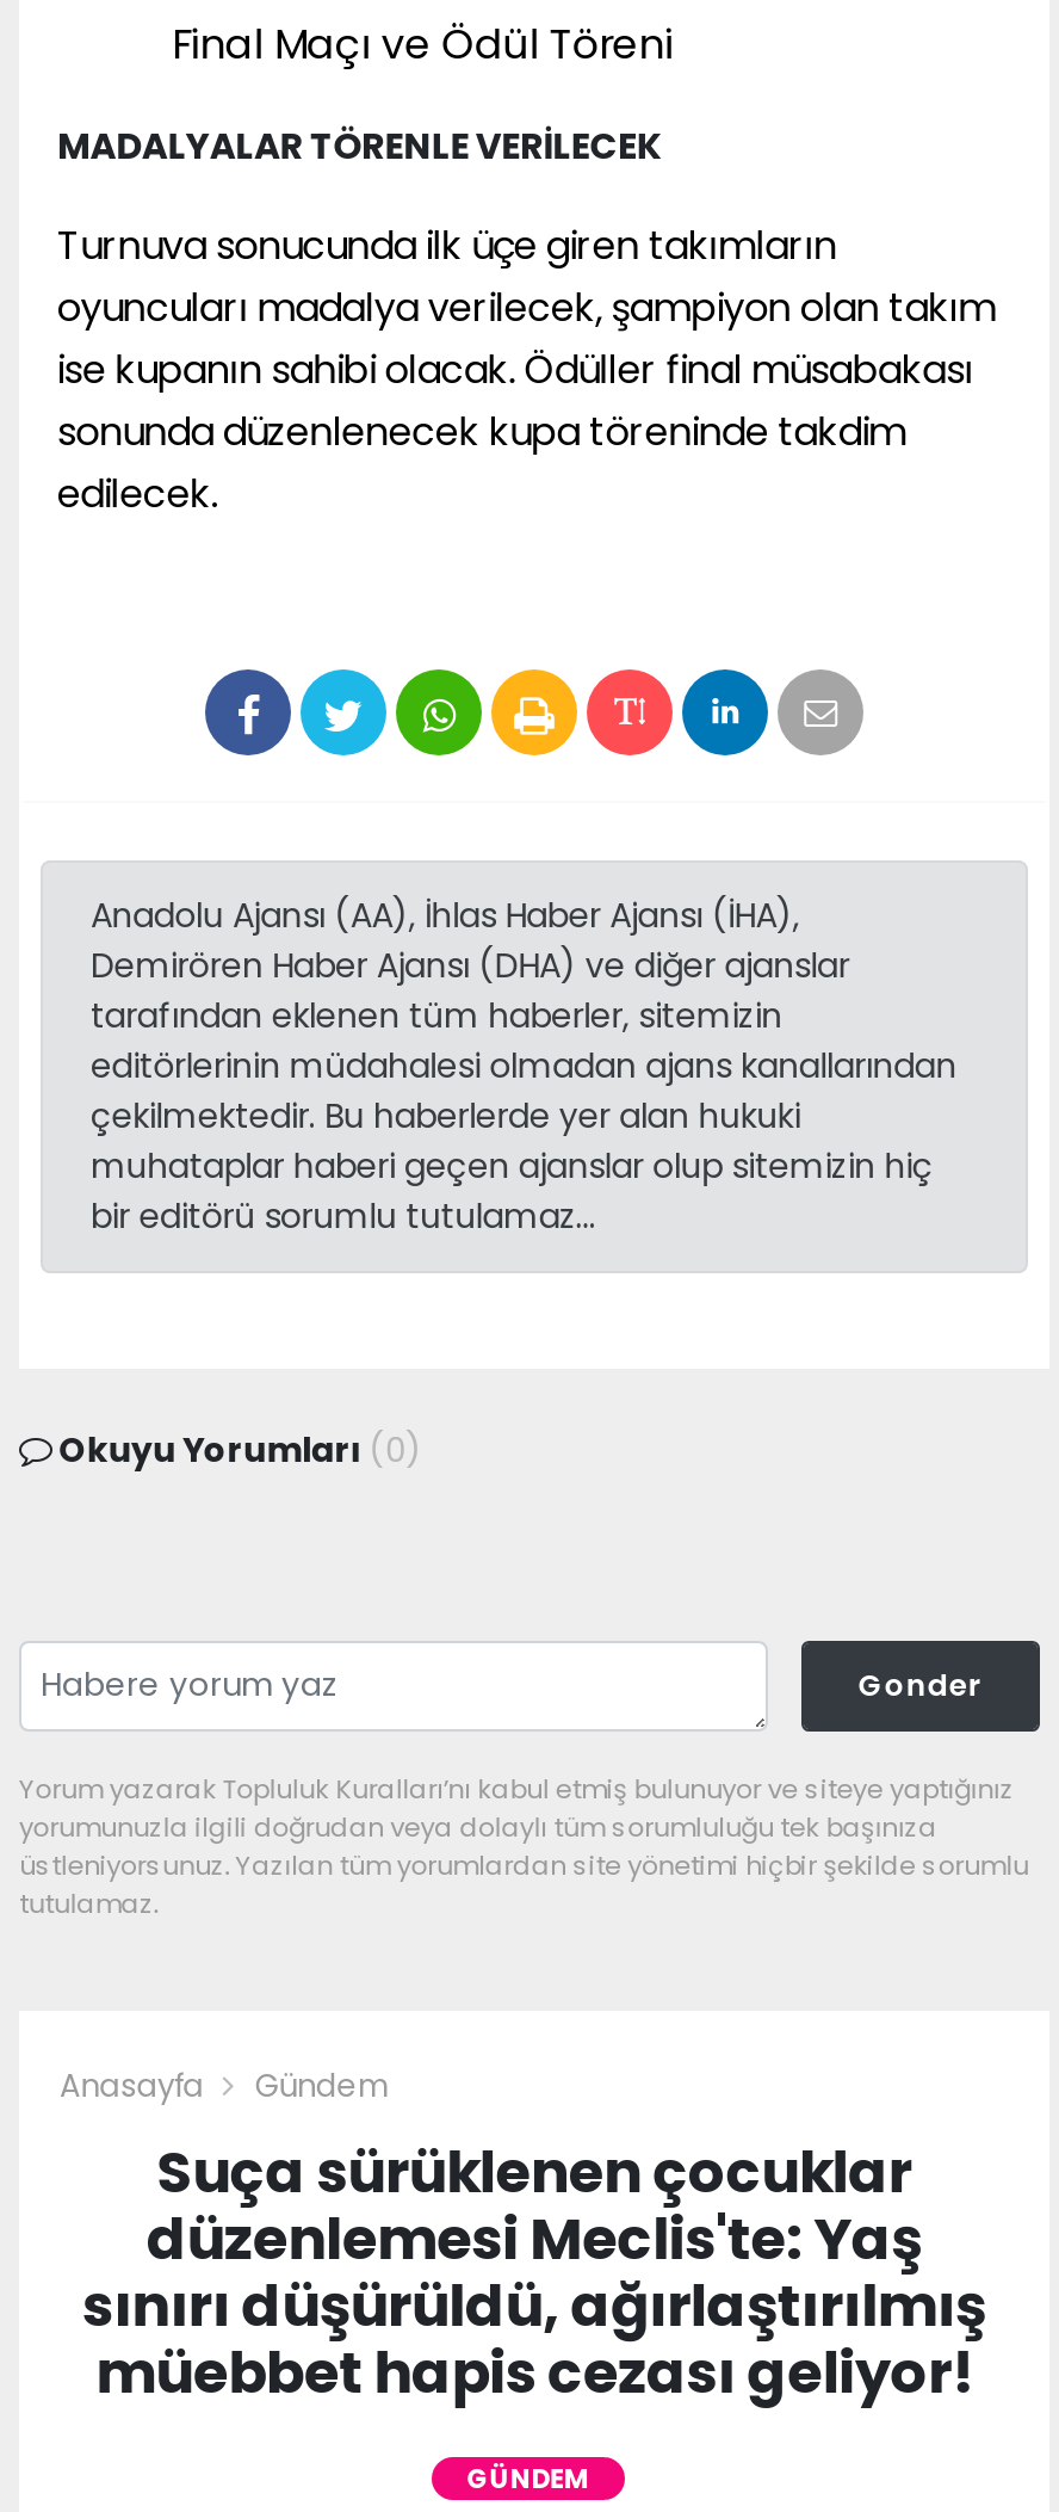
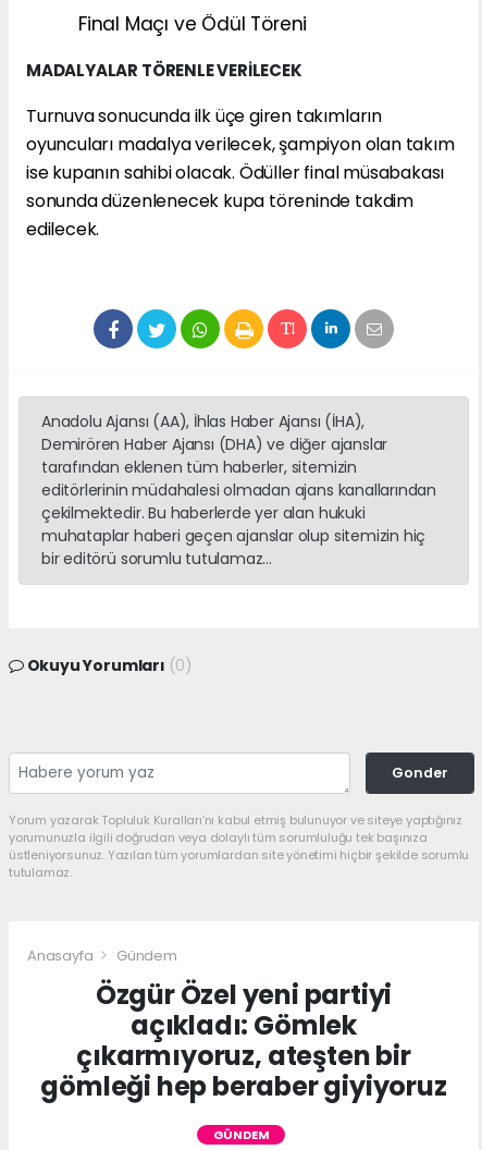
[83,2133,986,2412] Suça sürüklenen çocuklar | düzenlemesi Meclis'te: Yaş | sınırı düşürüldü, ağırlaştırılmış | müebbet hapis cezası geliyor! -> [41,977,447,1104] Özgür Özel yeni partiyi | açıkladı: Gömlek | çıkarmıyoruz, ateşten bir | gömleği hep beraber giyiyoruz

